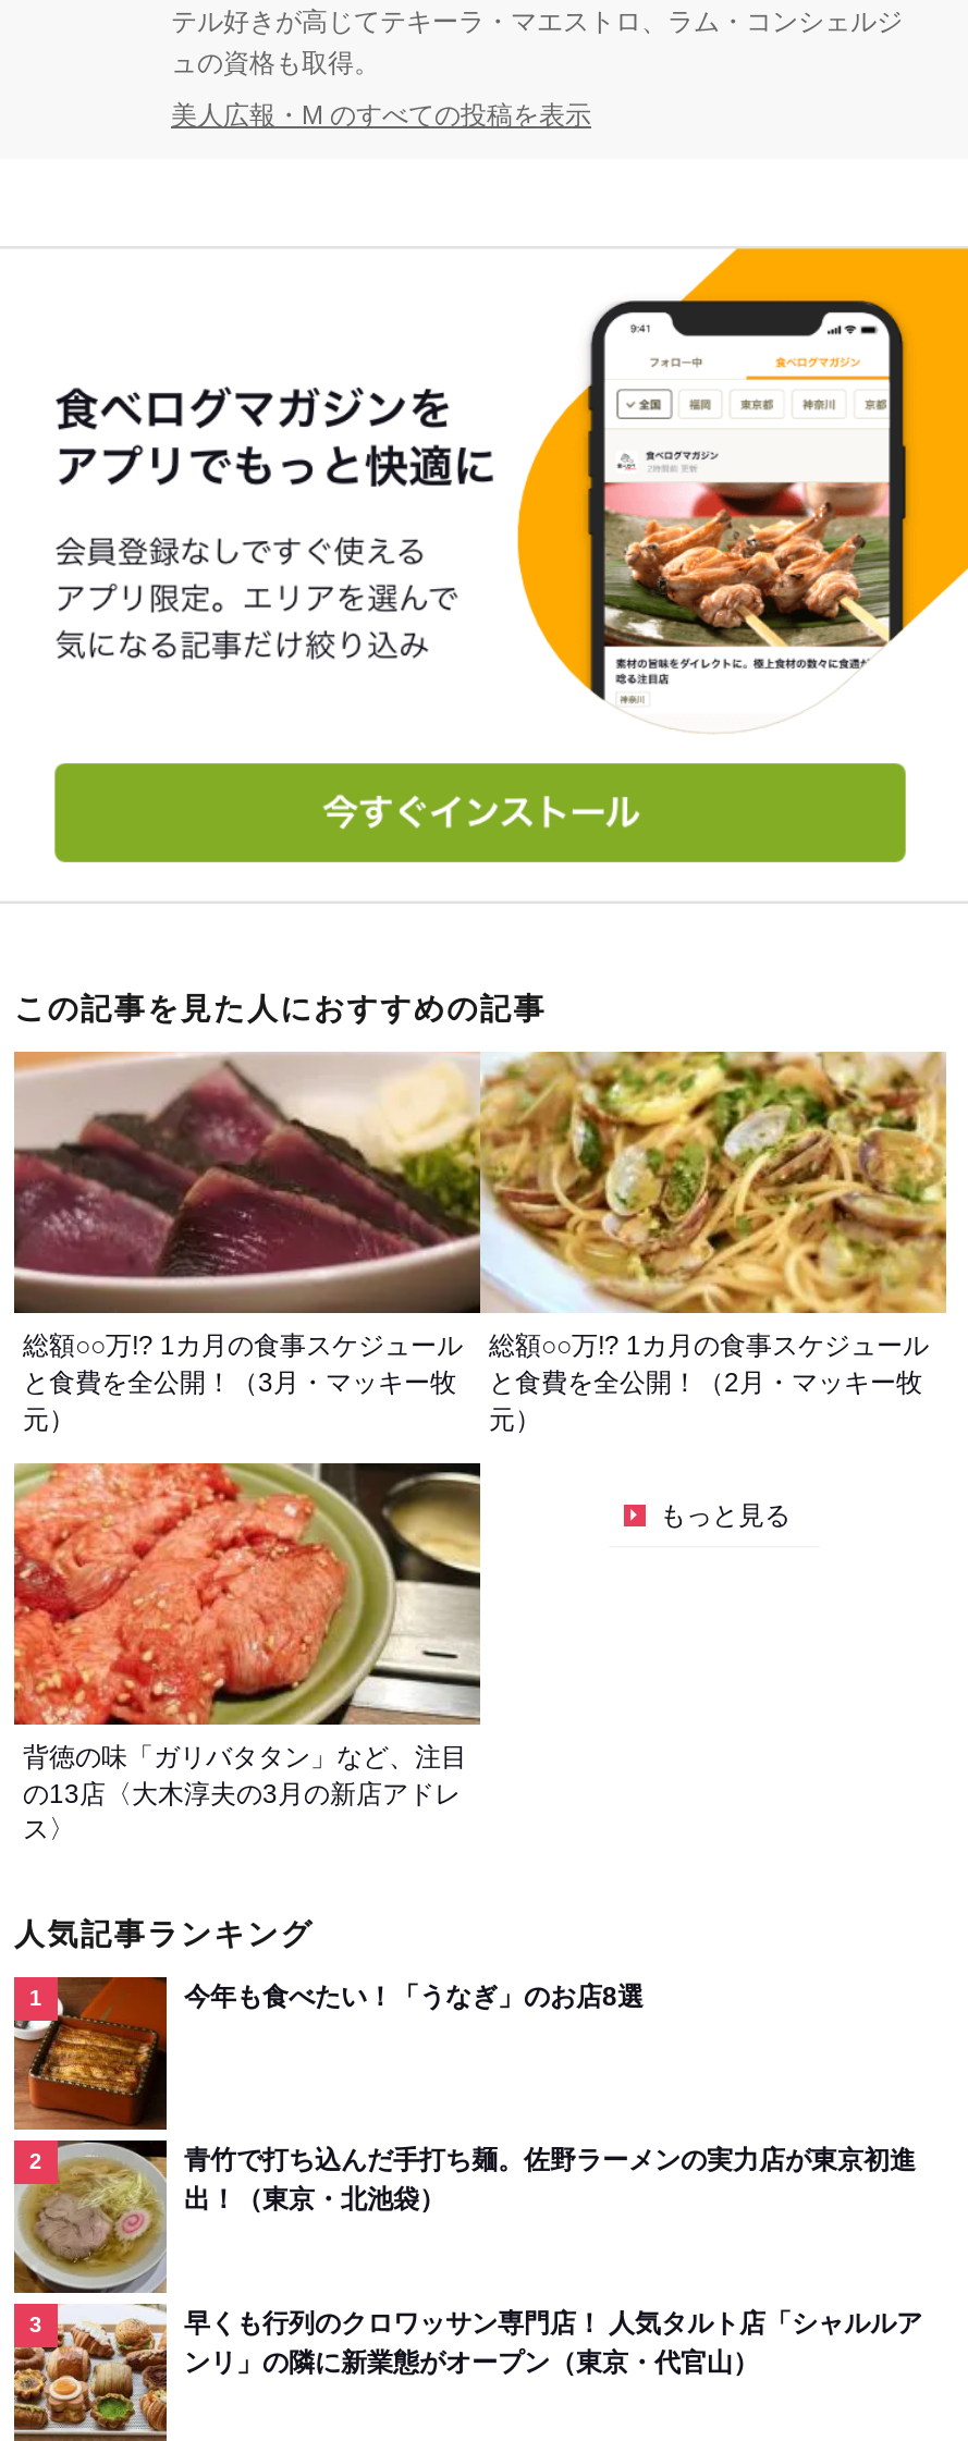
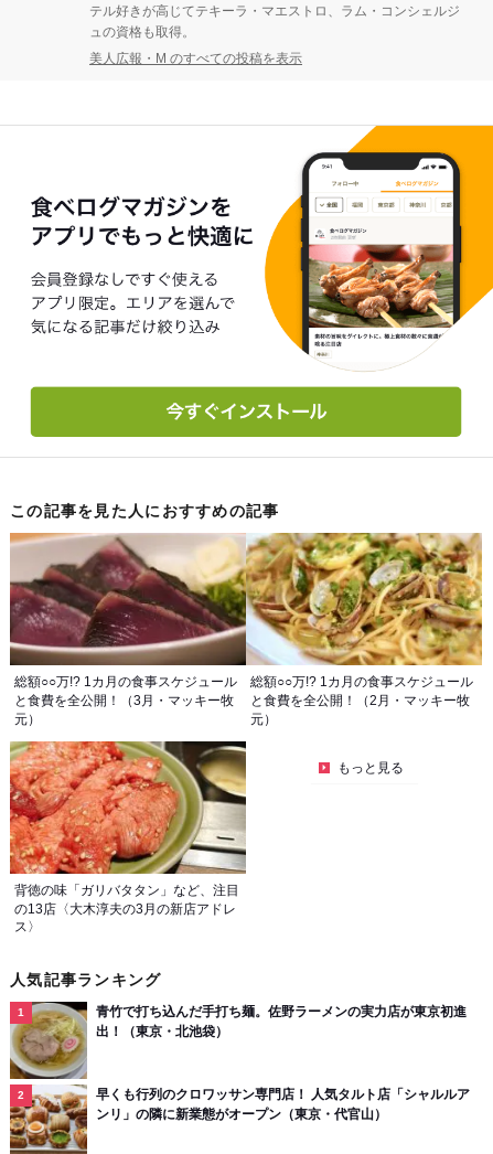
[14,1975,644,2132] [image] | 今年も食べたい！「うなぎ」のお店8選 -> none

